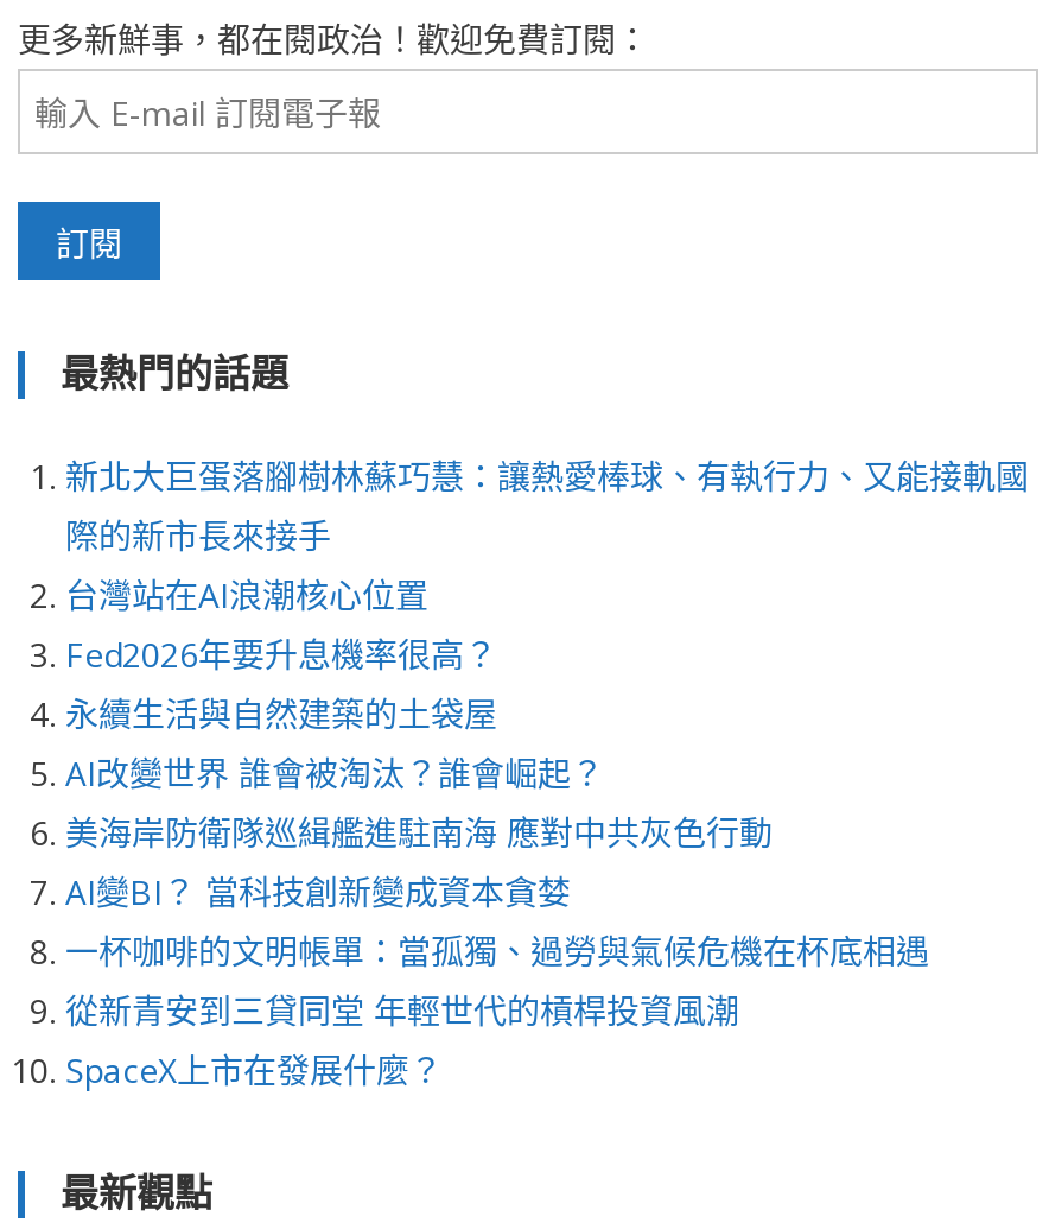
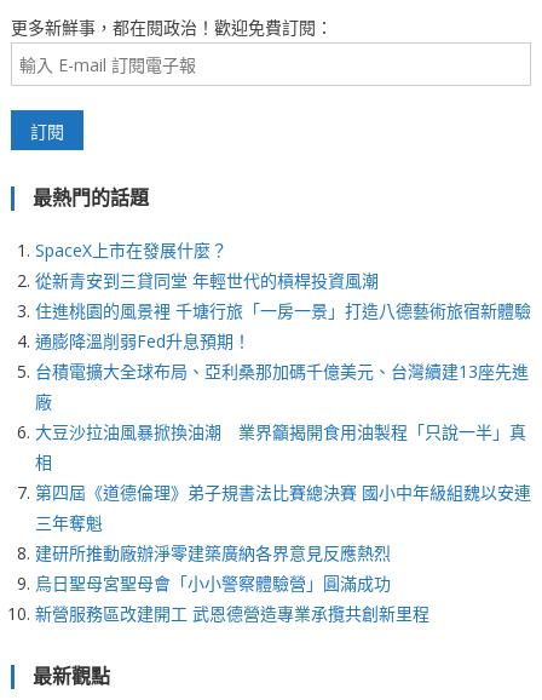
[65,454,1029,974] 新北大巨蛋落腳樹林蘇巧慧：讓熱愛棒球、有執行力、又能接軌國 | 際的新市長來接手 | 台灣站在AI浪潮核心位置 | Fed2026年要升息機率很高？ | 永續生活與自然建築的土袋屋 | AI改變世界 誰會被淘汰？誰會崛起？ | 美海岸防衛隊巡緝艦進駐南海 應對中共灰色行動 | AI變BI？ 當科技創新變成資本貪婪 | 一杯咖啡的文明帳單：當孤獨、過勞與氣候危機在杯底相遇 -> none
moved [65,989,739,1034] -> [35,269,379,292]: 從新青安到三貸同堂 年輕世代的槓桿投資風潮
moved [65,1048,443,1093] -> [35,239,227,262]: SpaceX上市在發展什麼？
none -> [35,299,531,625] 住進桃園的風景裡 千塘行旅「一房一景」打造八德藝術旅宿新體驗 | 通膨降溫削弱Fed升息預期！ | 台積電擴大全球布局、亞利桑那加碼千億美元、台灣續建13座先進 | 廠 | 大豆沙拉油風暴掀換油潮 業界籲揭開食用油製程「只說一半」真 | 相 | 第四屆《道德倫理》弟子規書法比賽總決賽 國小中年級組魏以安連 | 三年奪魁 | 建研所推動廠辦淨零建築廣納各界意見反應熱烈 | 烏日聖母宮聖母會「小小警察體驗營」圓滿成功 | 新營服務區改建開工 武恩德營造專業承攬共創新里程

